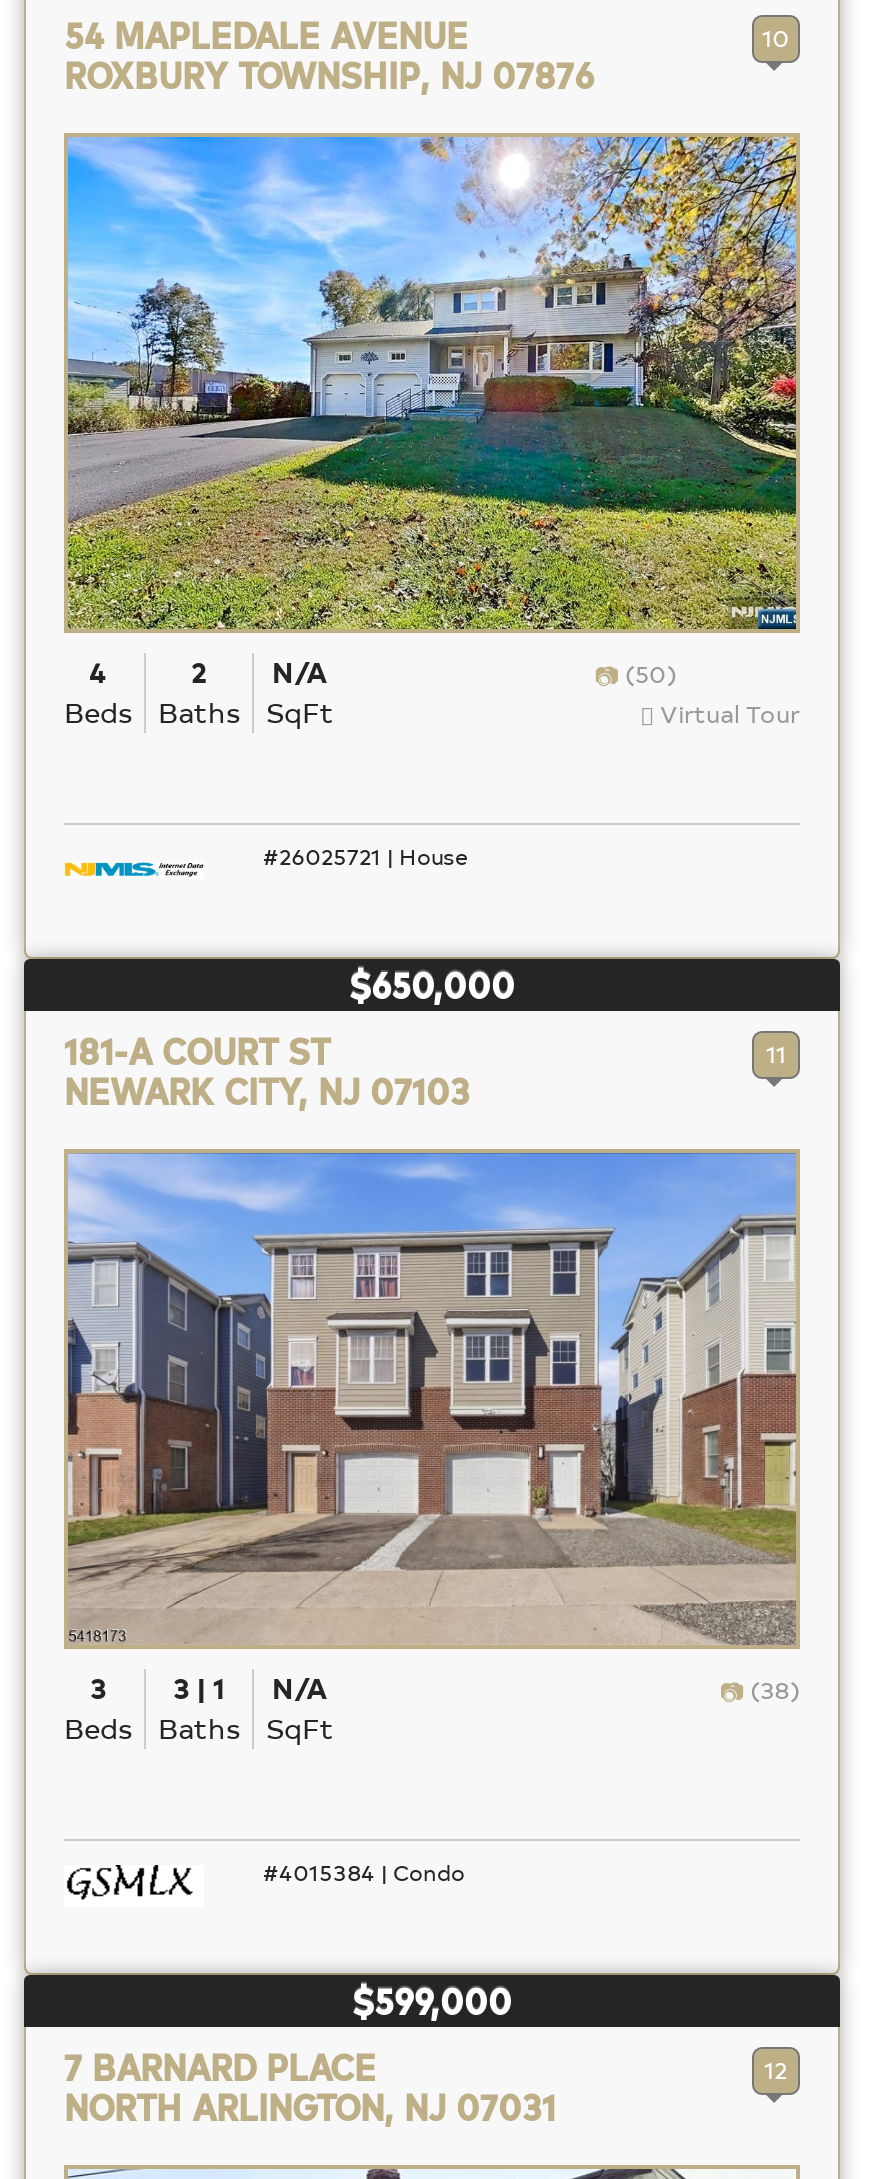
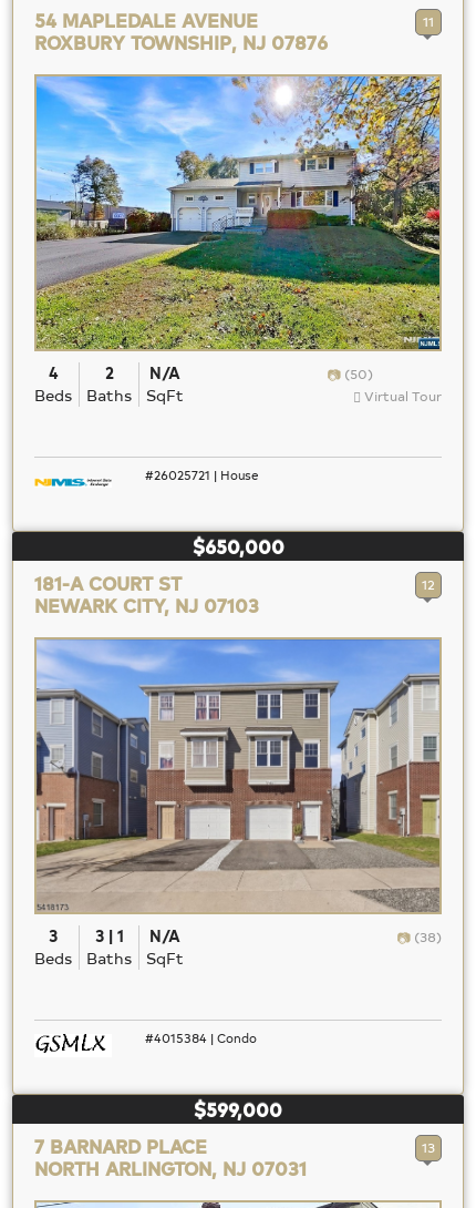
[762,21,790,53] 10 -> [423,12,434,30] 11
[766,1037,786,1069] 11 -> [422,575,435,593] 12
[764,2053,788,2085] 12 -> [422,1138,435,1156] 13

